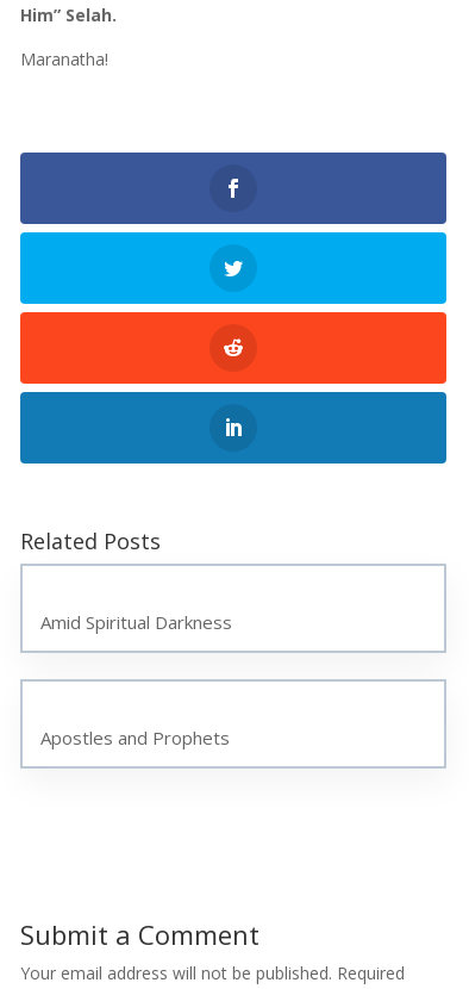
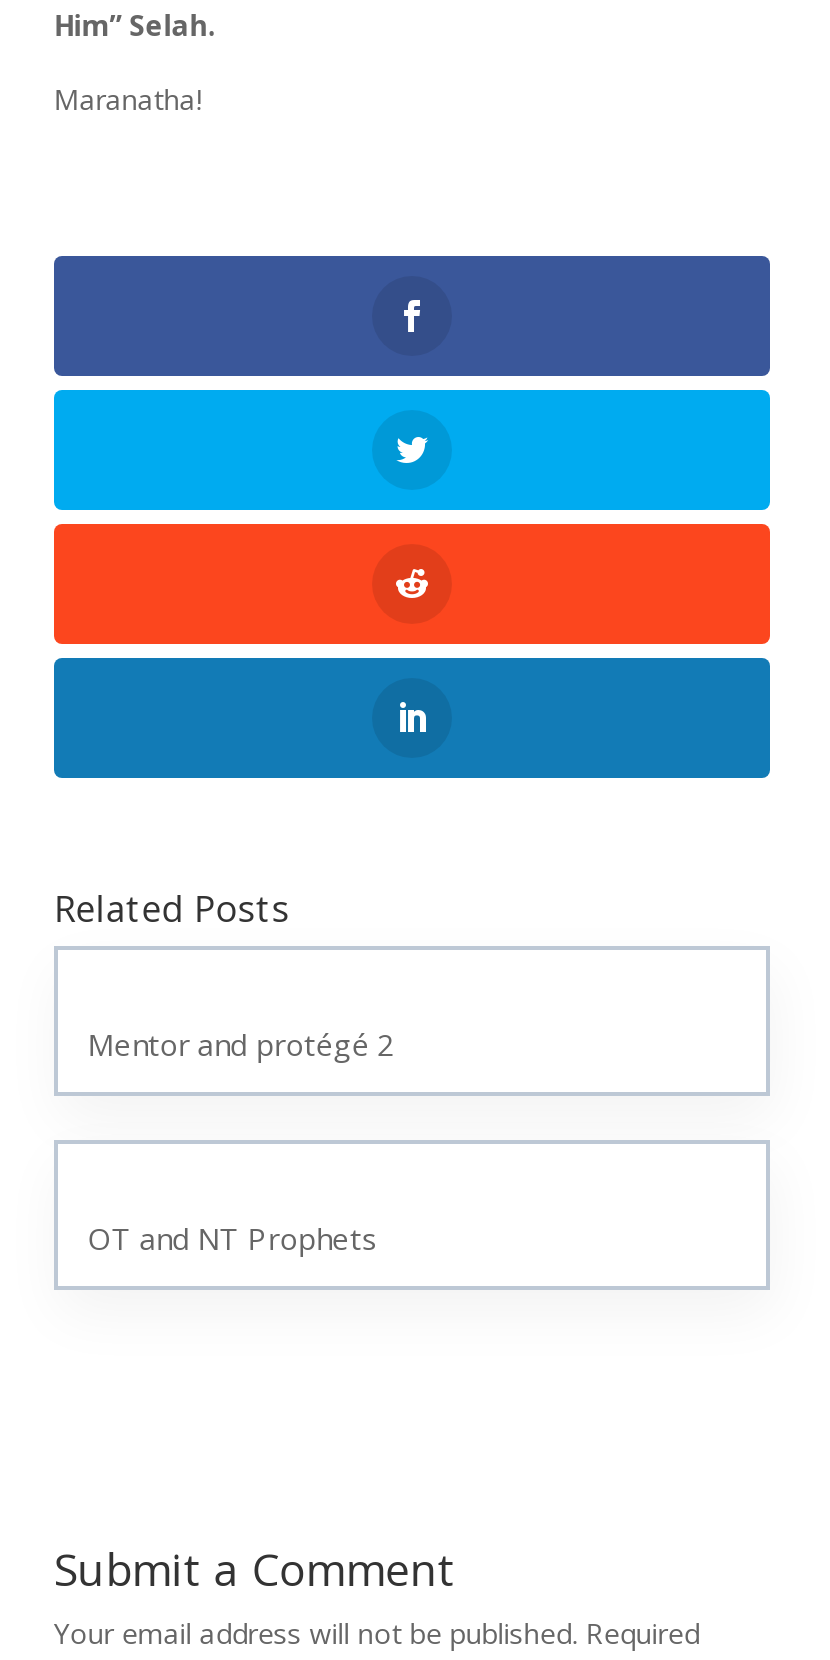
[40,611,232,635] Amid Spiritual Darkness -> [88,1025,396,1065] Mentor and protégé 2
[40,726,230,749] Apostles and Prophets -> [88,1218,378,1258] OT and NT Prophets

